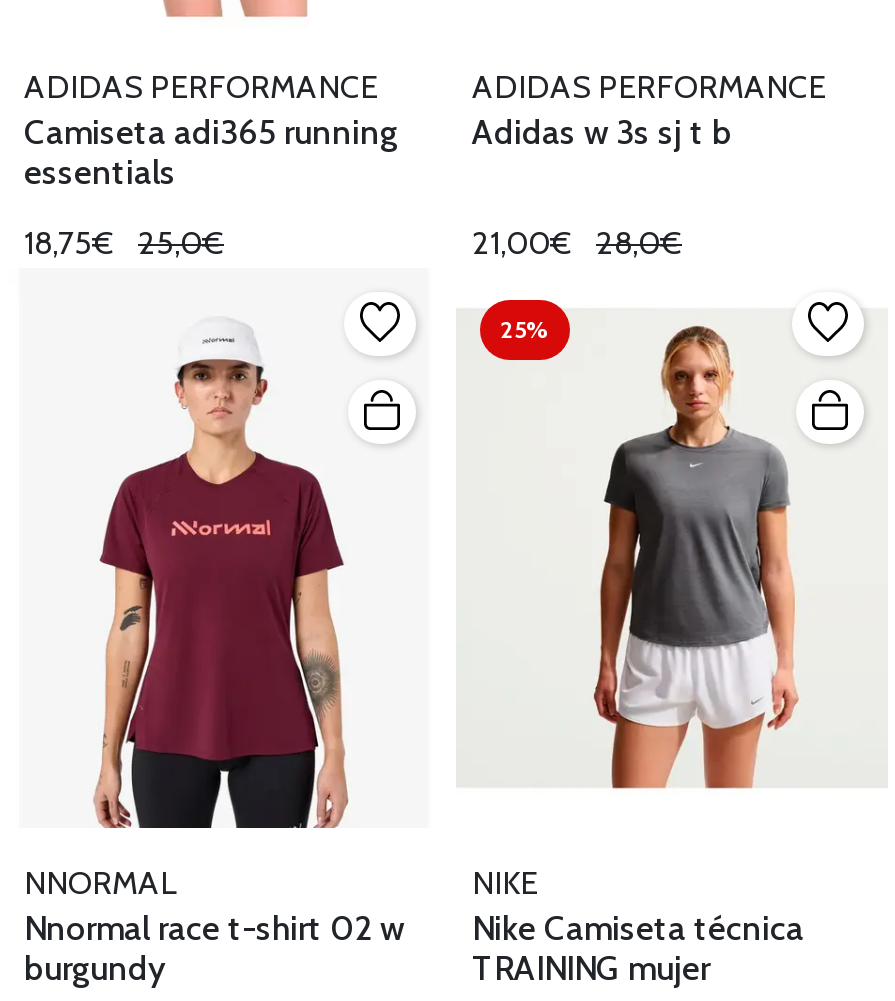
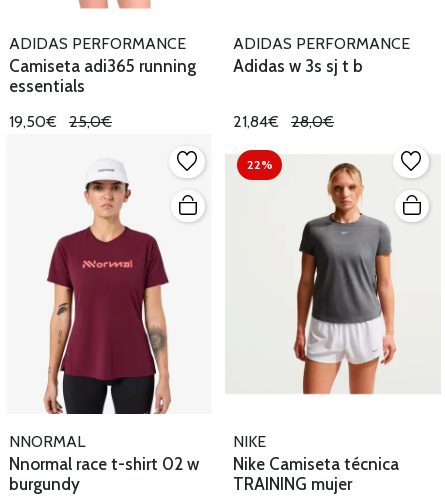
[24,225,224,263] 18,75€ 25,0€ -> [9,112,112,131] 19,50€ 25,0€
[472,225,682,263] 21,00€ 28,0€ -> [233,112,334,131] 21,84€ 28,0€
[500,315,550,345] 25% -> [246,157,272,172] 22%

